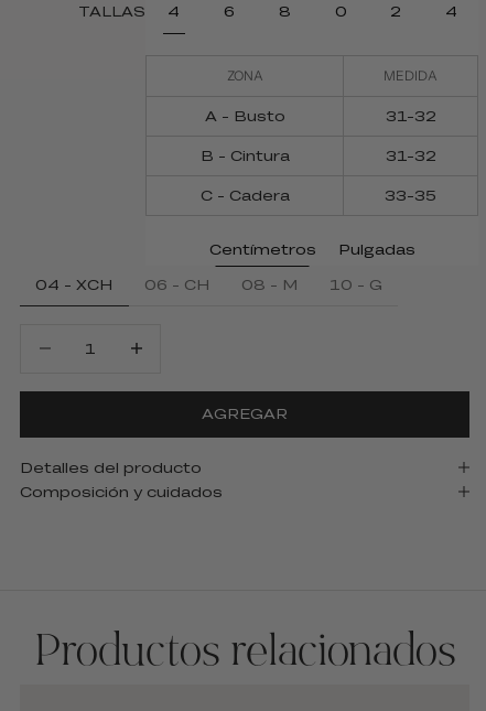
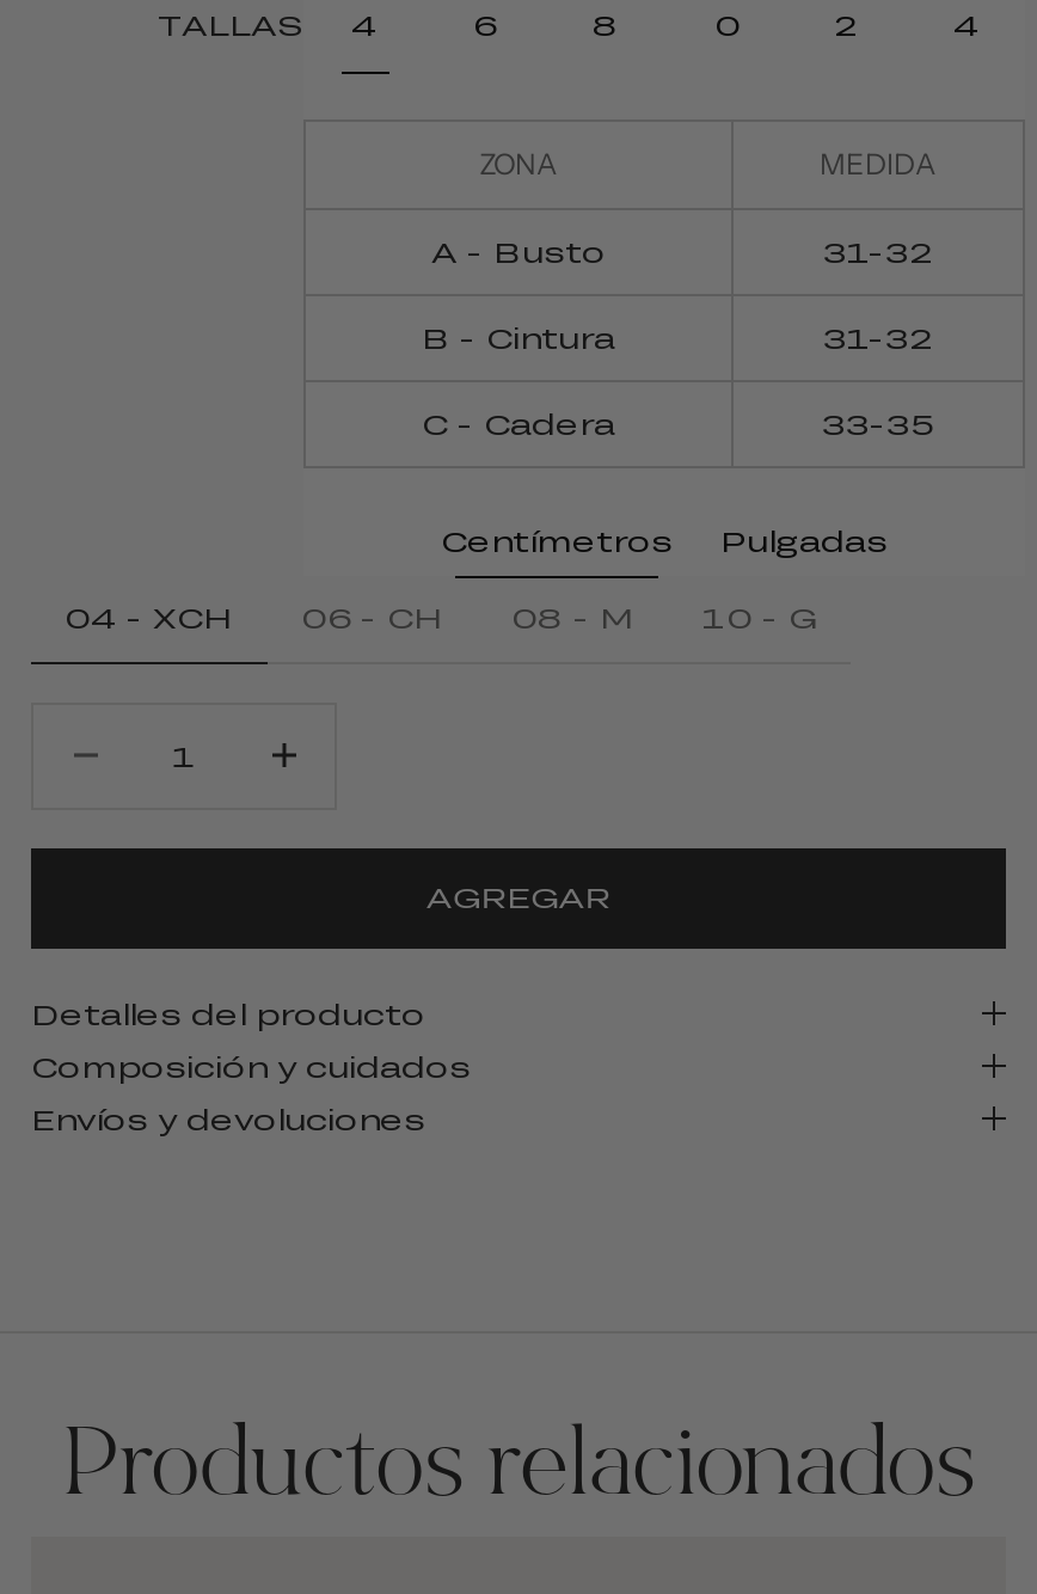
none -> [31,1101,425,1135] Envíos y devoluciones

